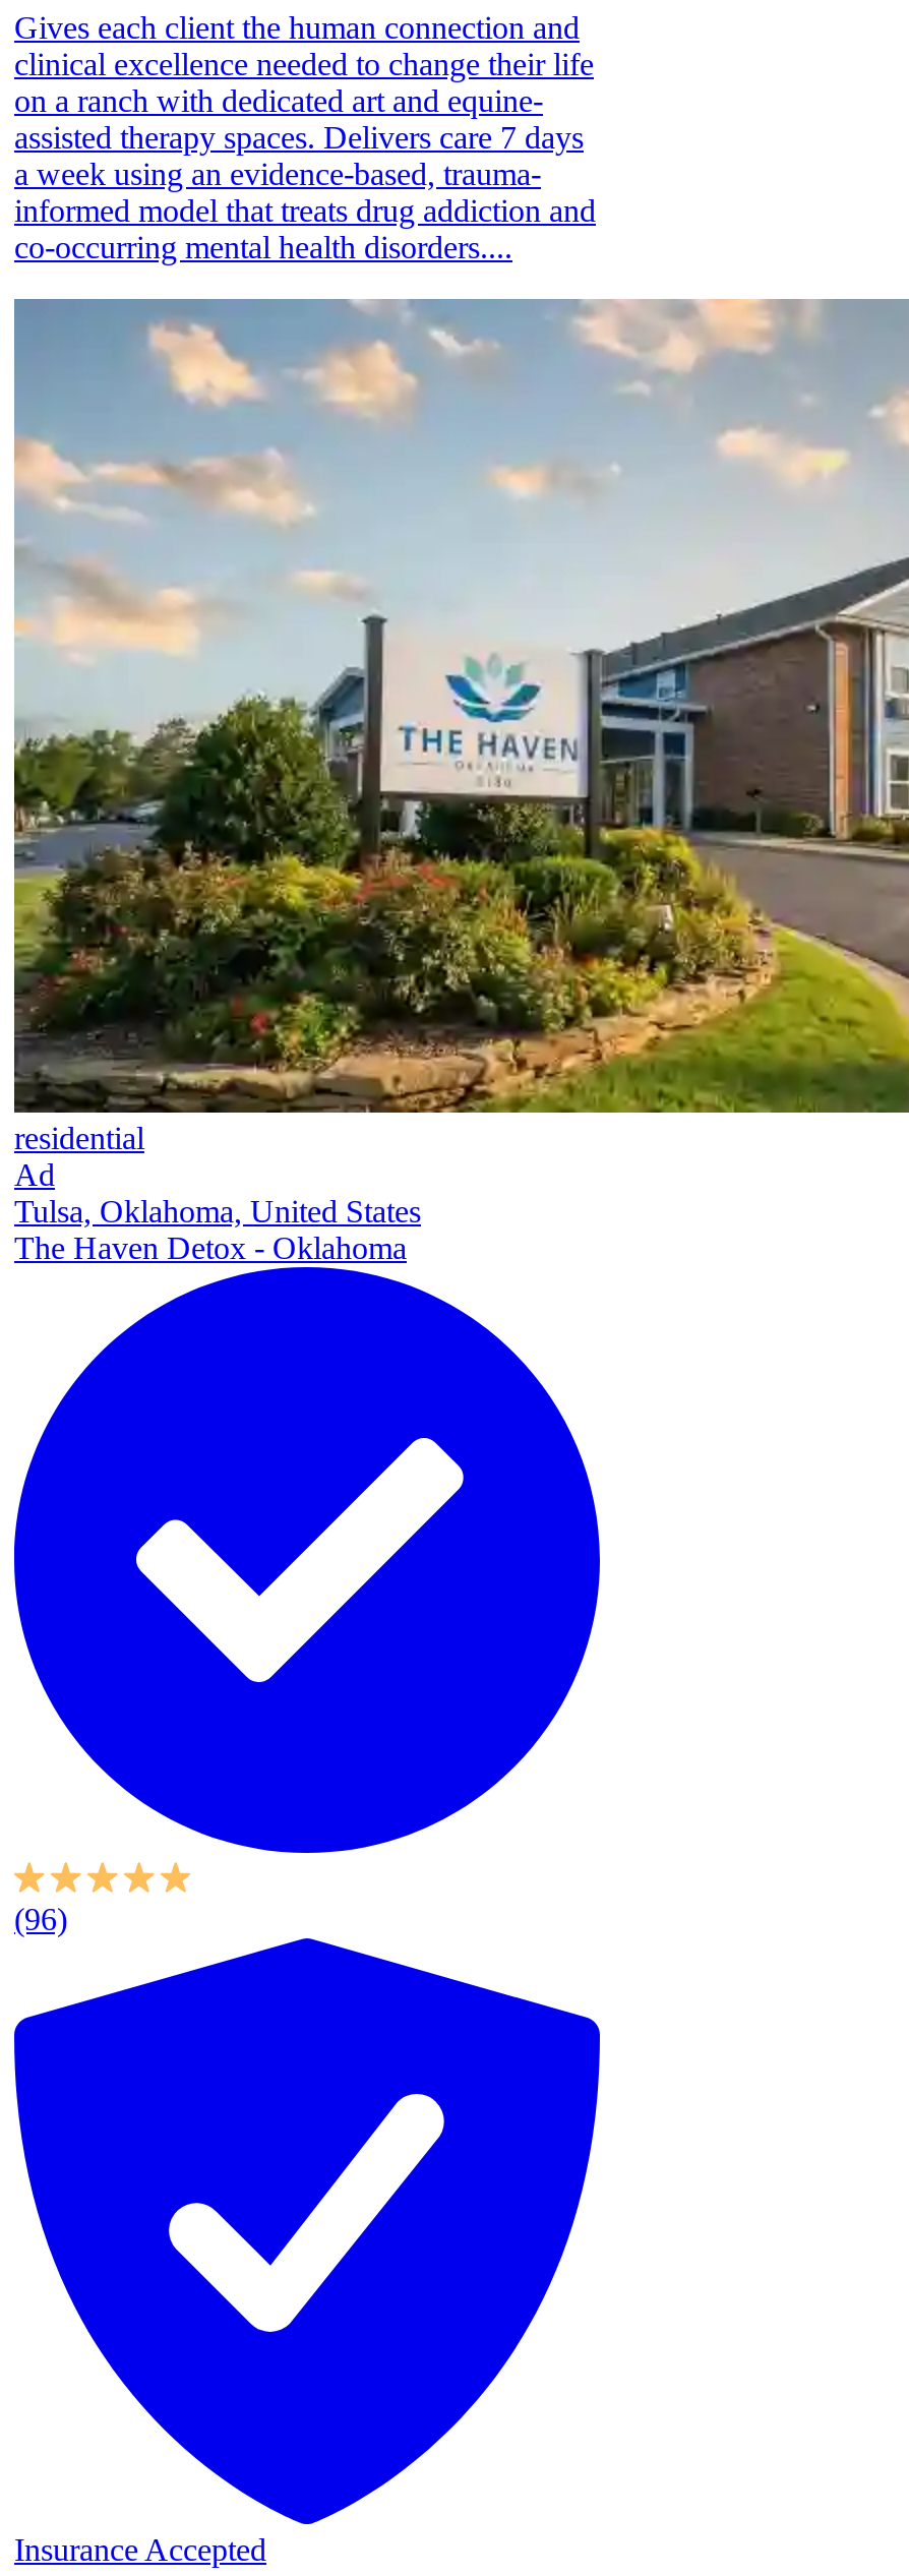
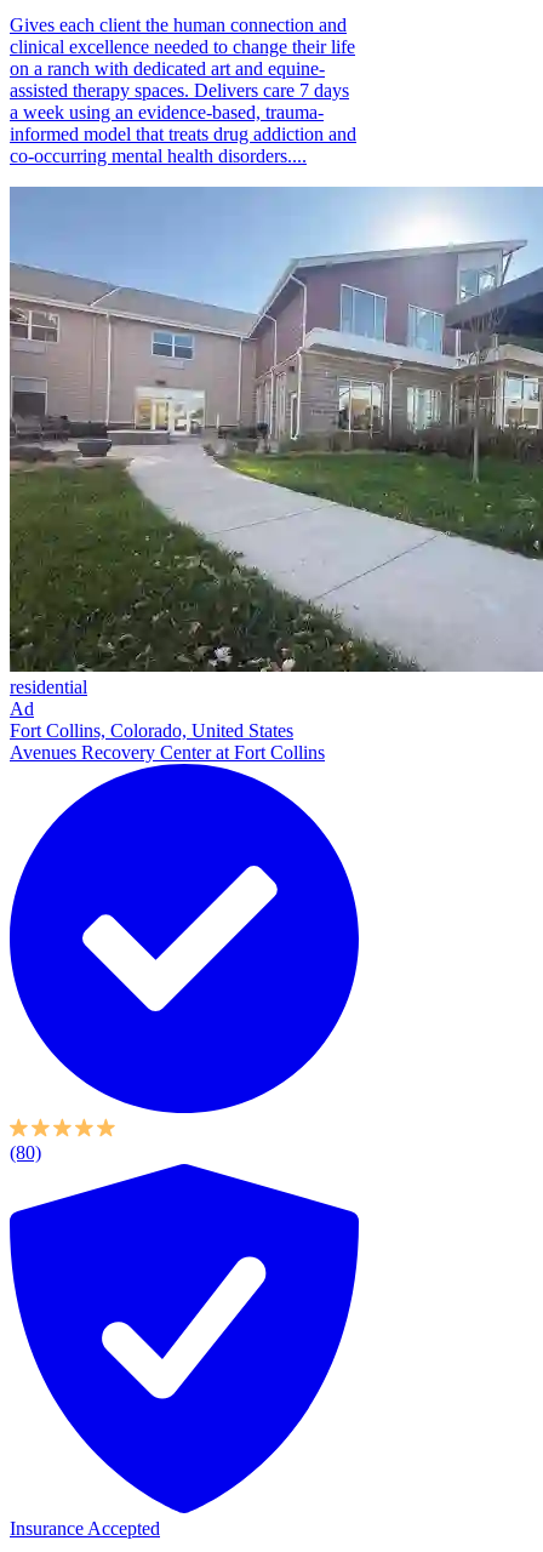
[14,299,903,1264] [image] | Tulsa, Oklahoma, United States | The Haven Detox - Oklahoma -> [10,187,539,762] [image] | Fort Collins, Colorado, United States | Avenues Recovery Center at Fort Collins
[14,1901,67,1936] (96) -> [10,1142,41,1162] (80)

